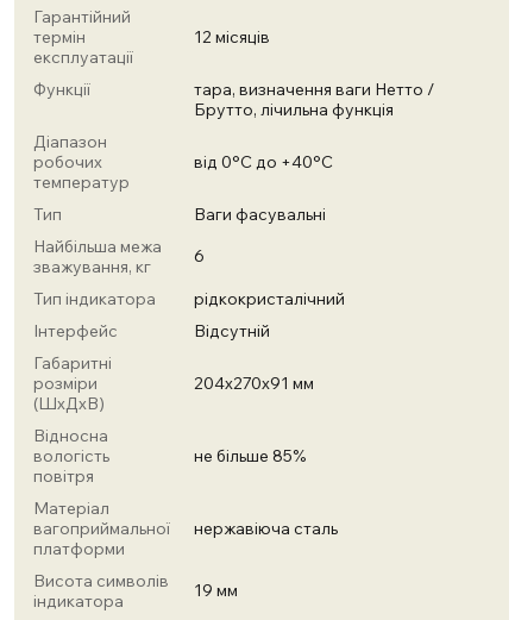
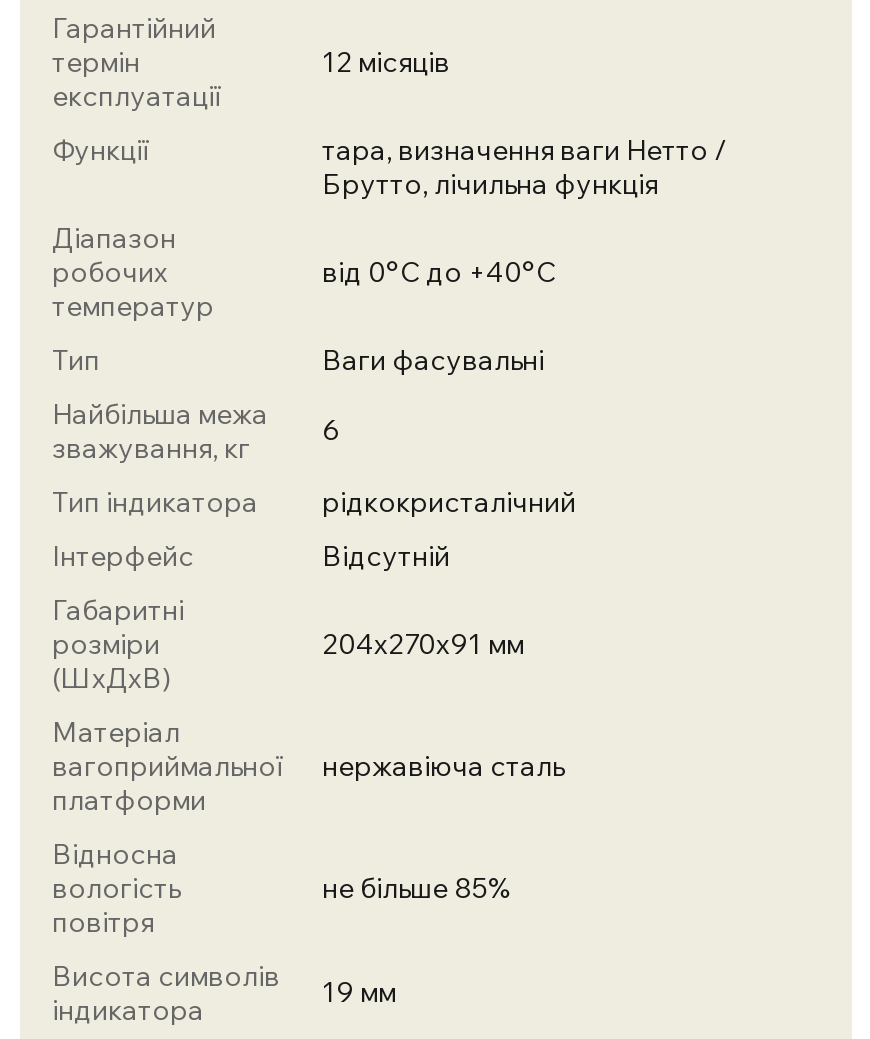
moved [33,425,306,487] -> [52,836,510,940]: Відносна | вологість | повітря | не більше 85%
moved [33,497,170,559] -> [52,714,282,818]: Матеріал | вагоприймальної | платформи
moved [194,518,338,539] -> [322,748,564,784]: нержавіюча сталь

